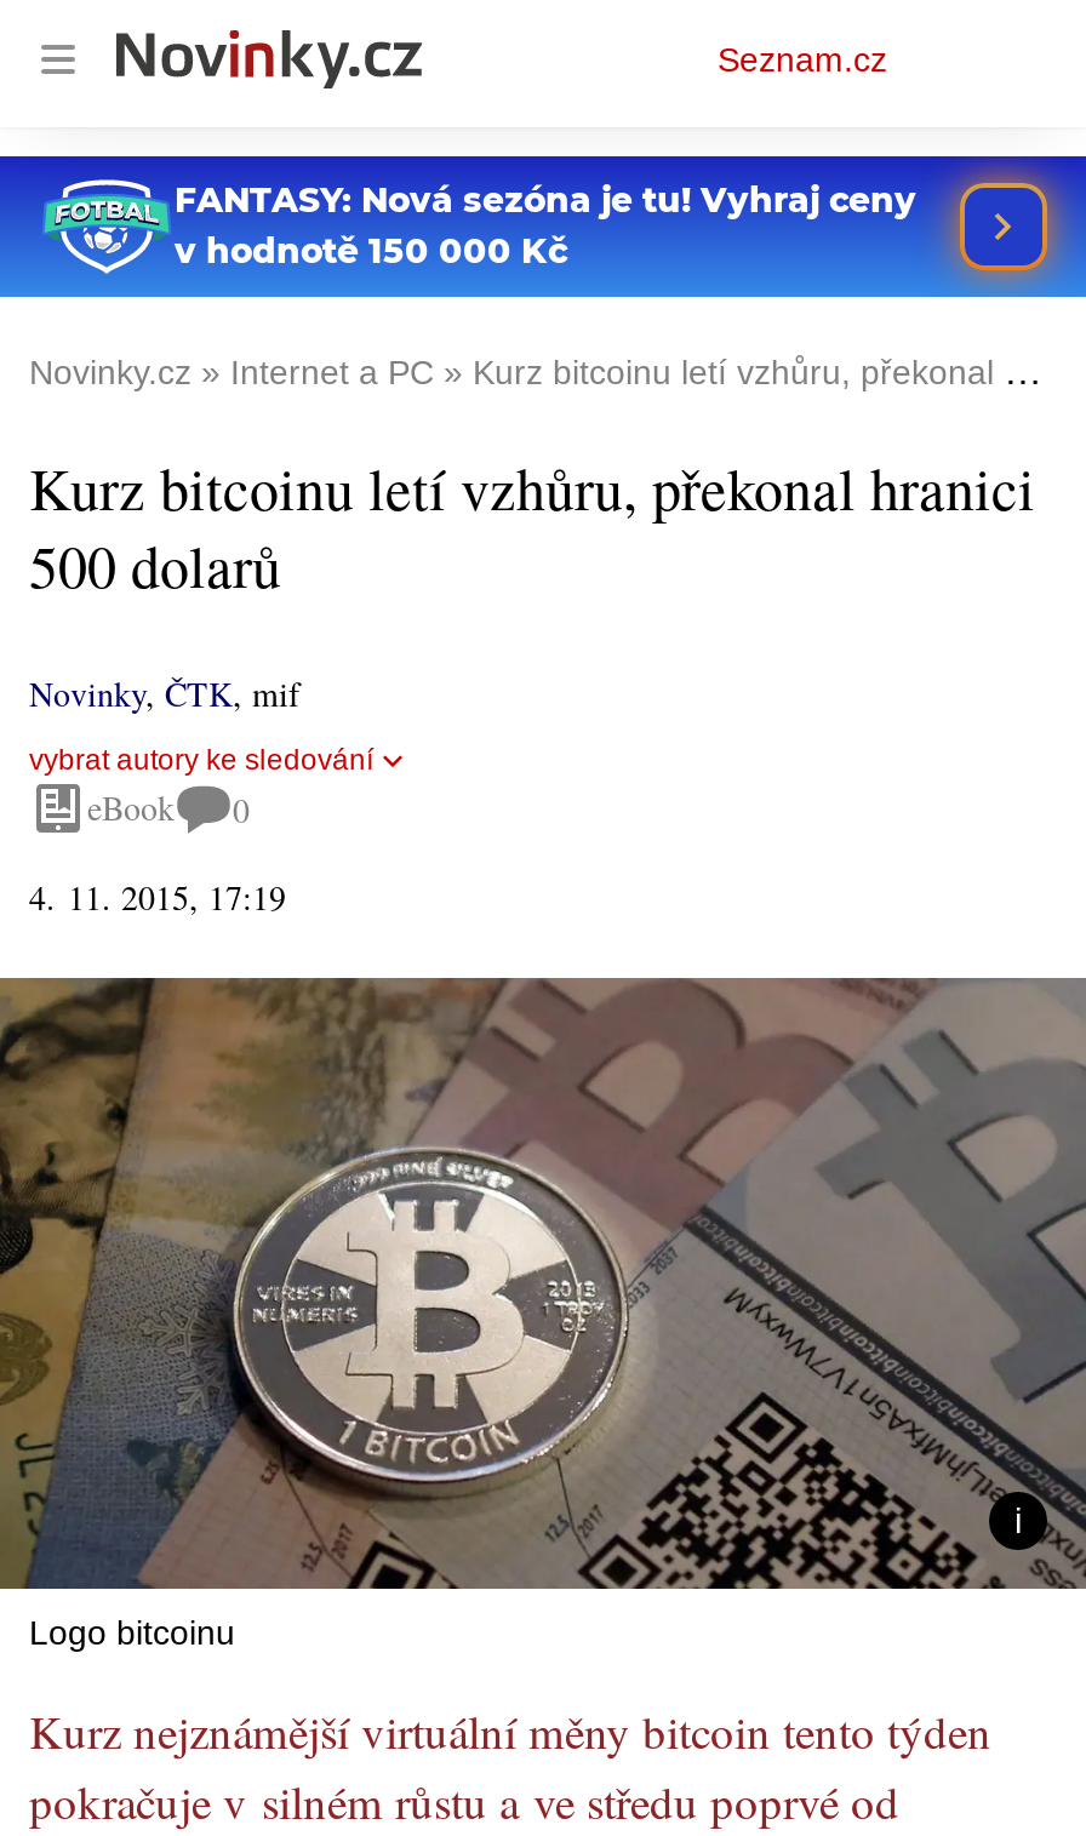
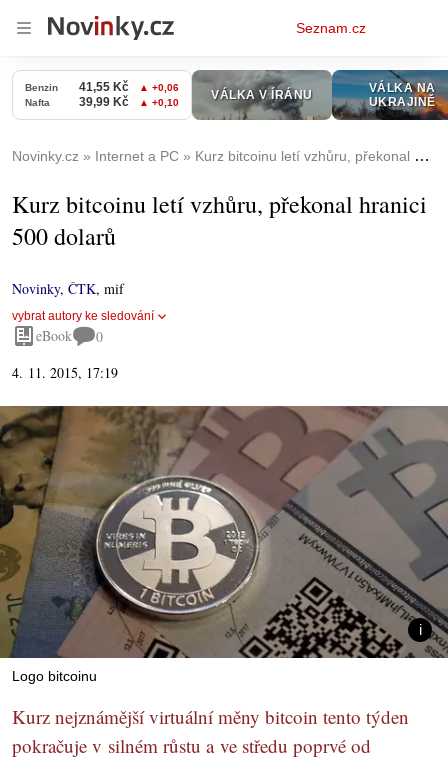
[7,154,1079,299] [image] -> [3,68,445,125] [image]

